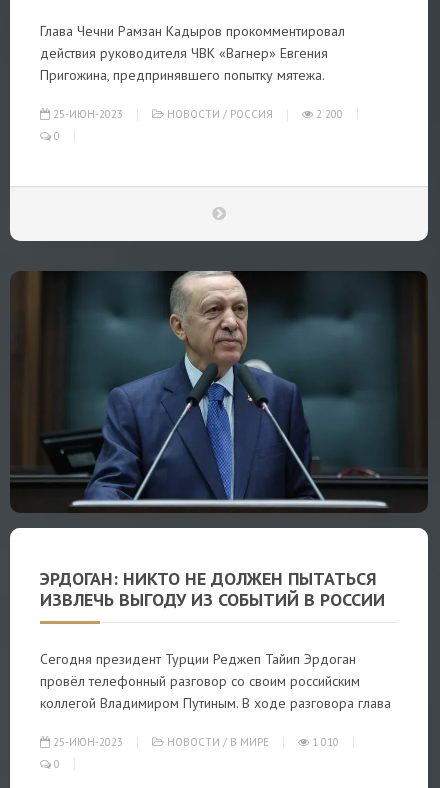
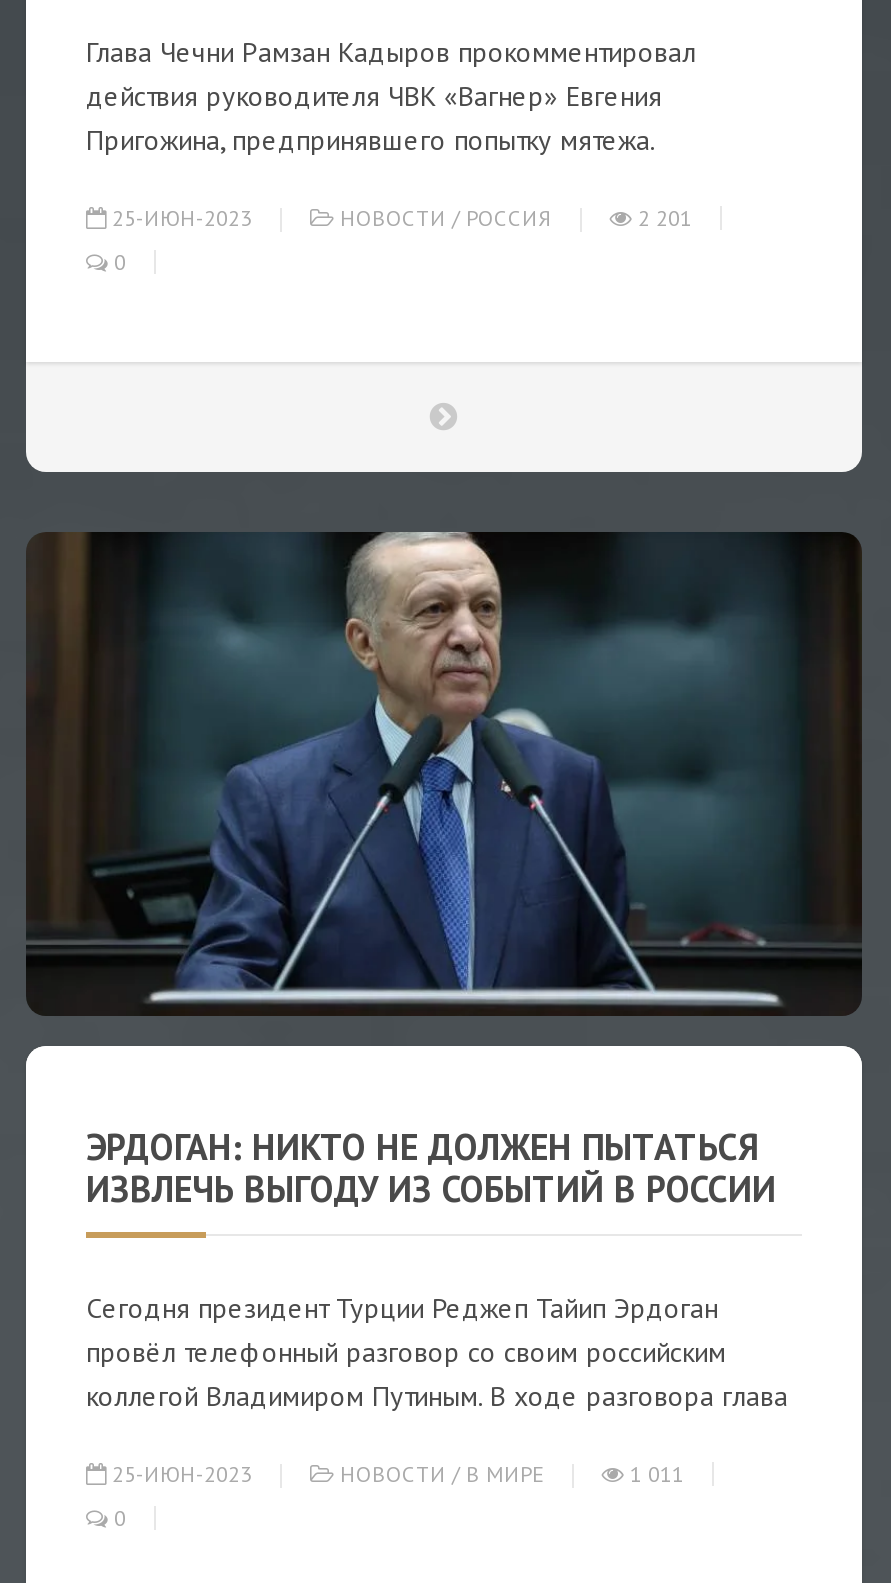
[313,107,343,121] 2 200 -> [632,204,692,232] 2 201
[309,735,339,749] 1 010 -> [624,1460,684,1488] 1 011

